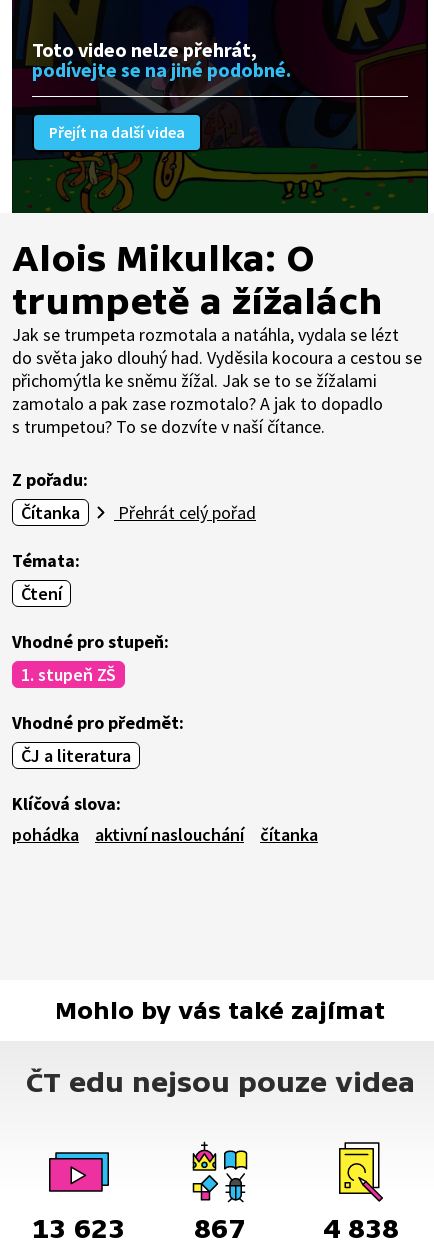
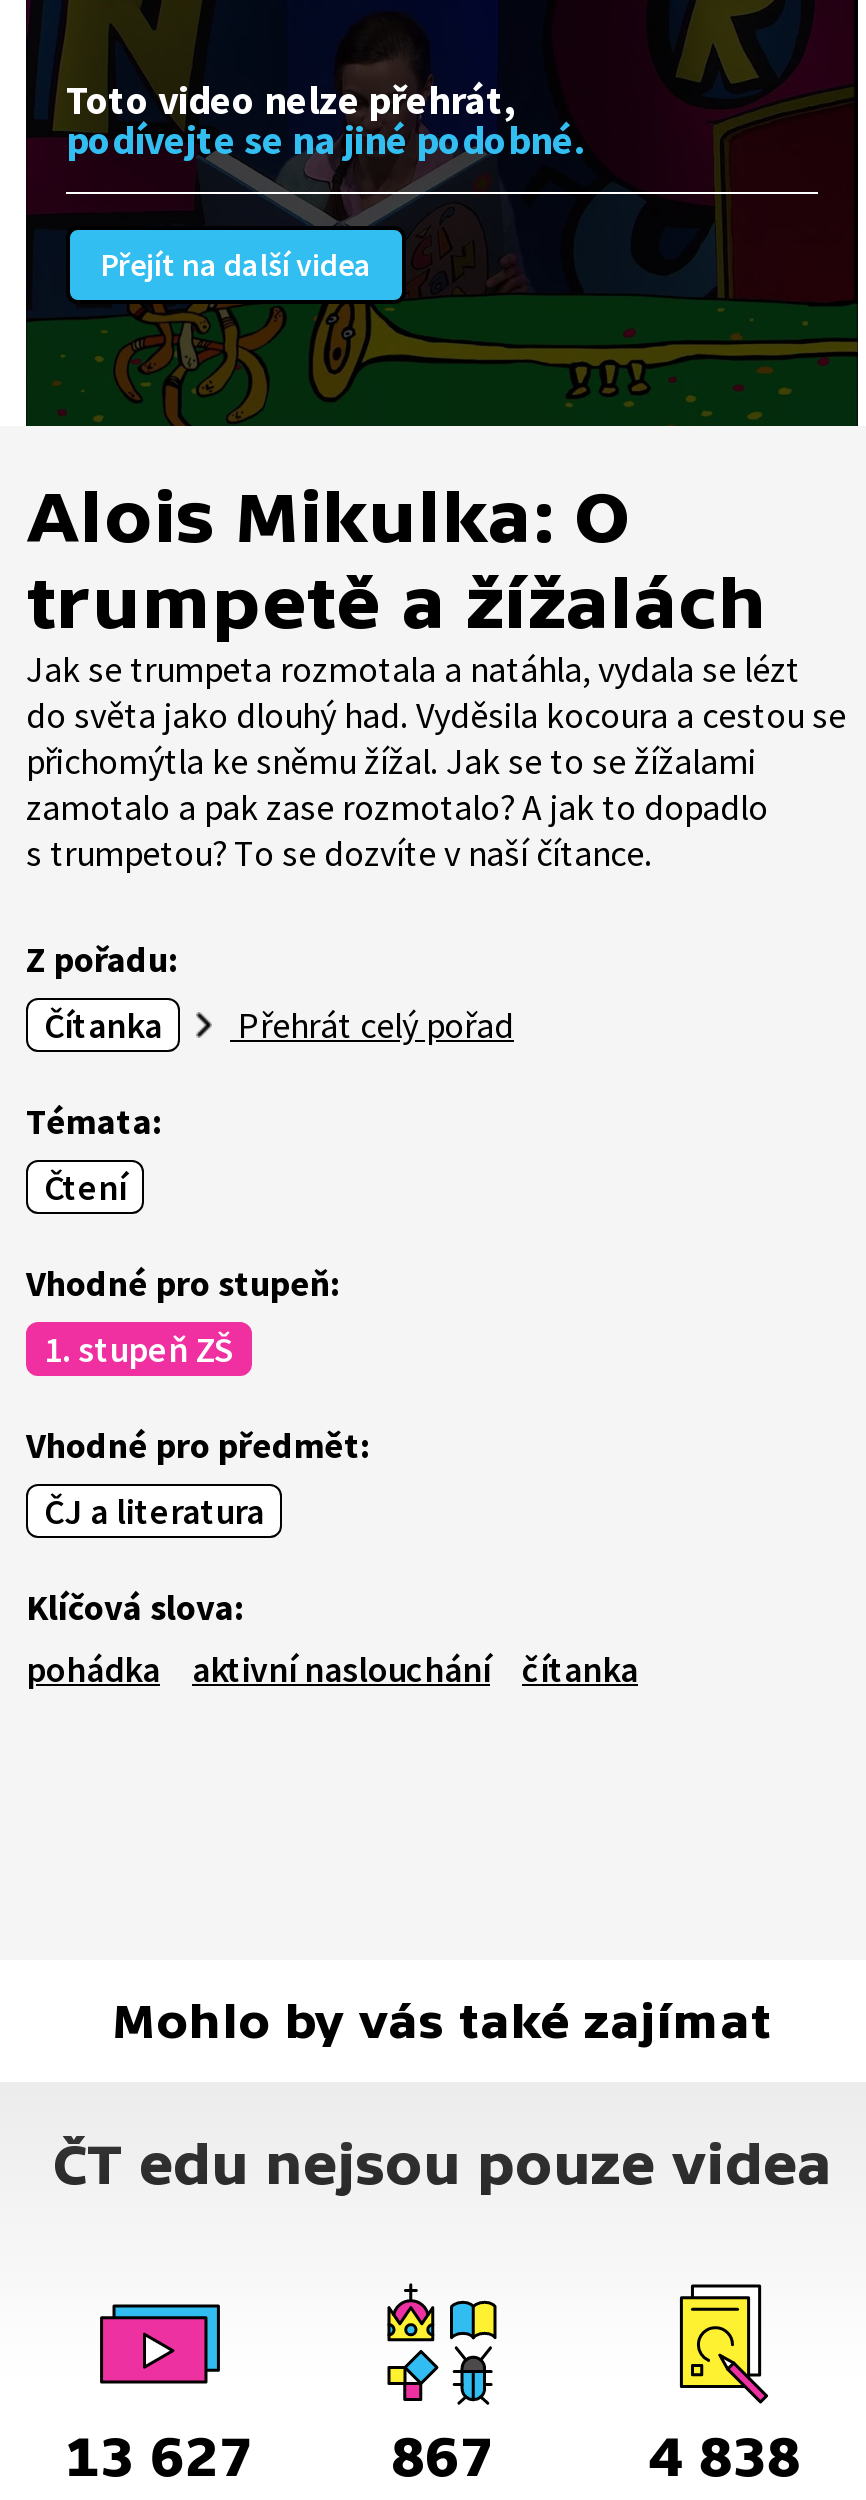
[32,1212,125,1244] 13 623 -> [66,2424,252,2488] 13 627

